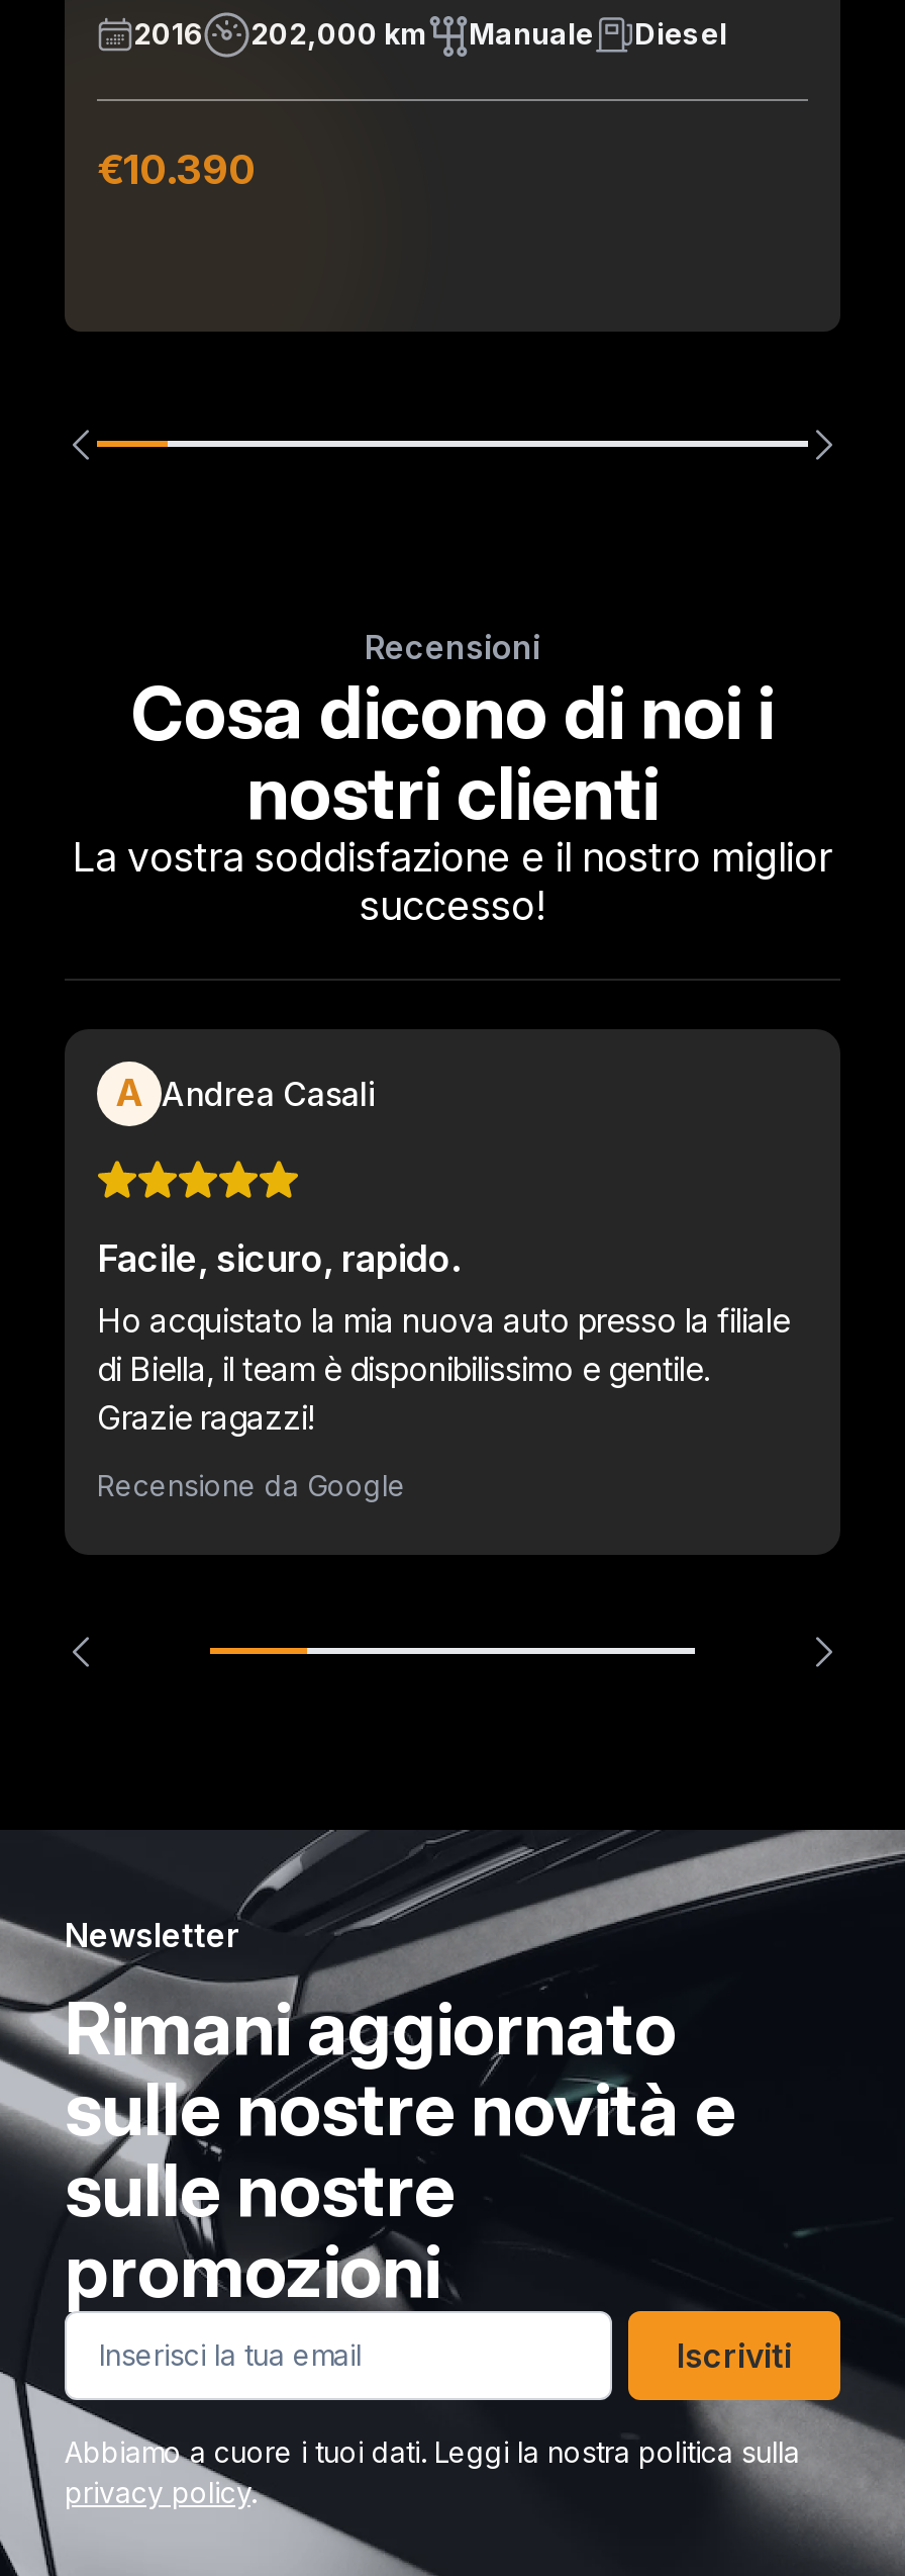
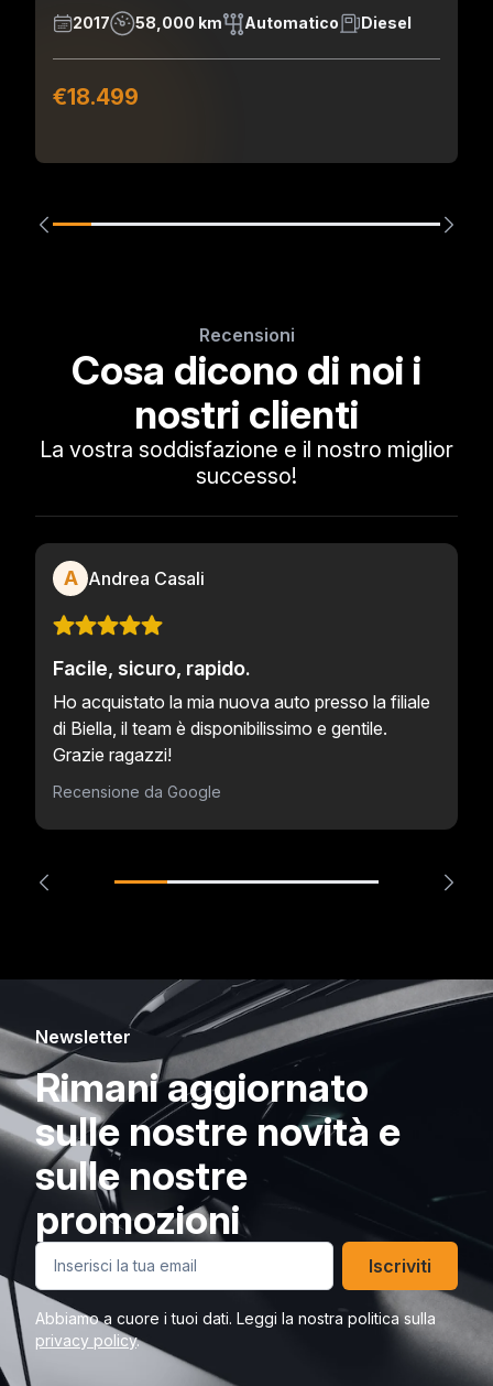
[133,17,594,51] 2016 | 202,000 km | Manuale -> [73,14,339,32] 2017 | 58,000 km | Automatico
[97,145,257,194] €10.390 -> [53,84,139,110] €18.499

